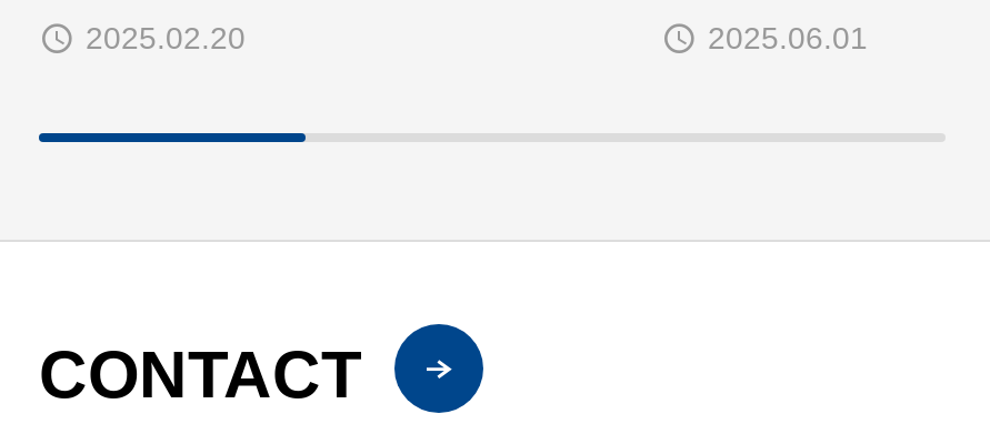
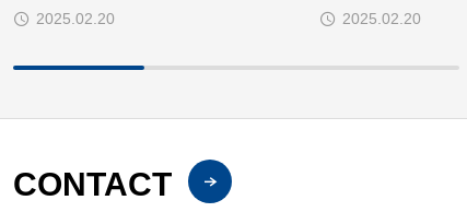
[708,20,868,55] 2025.06.01 -> [342,10,421,27] 2025.02.20

